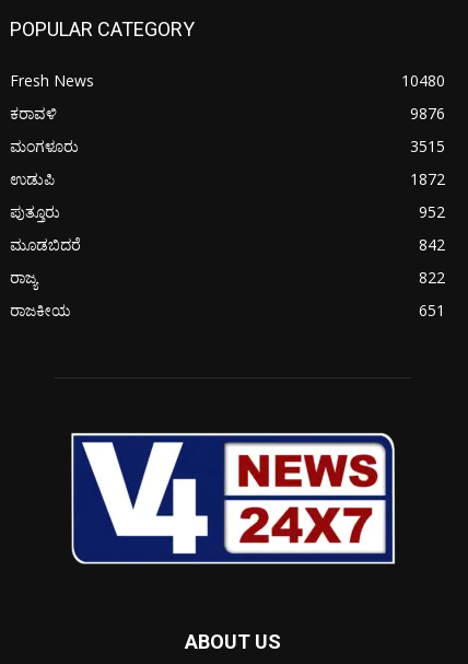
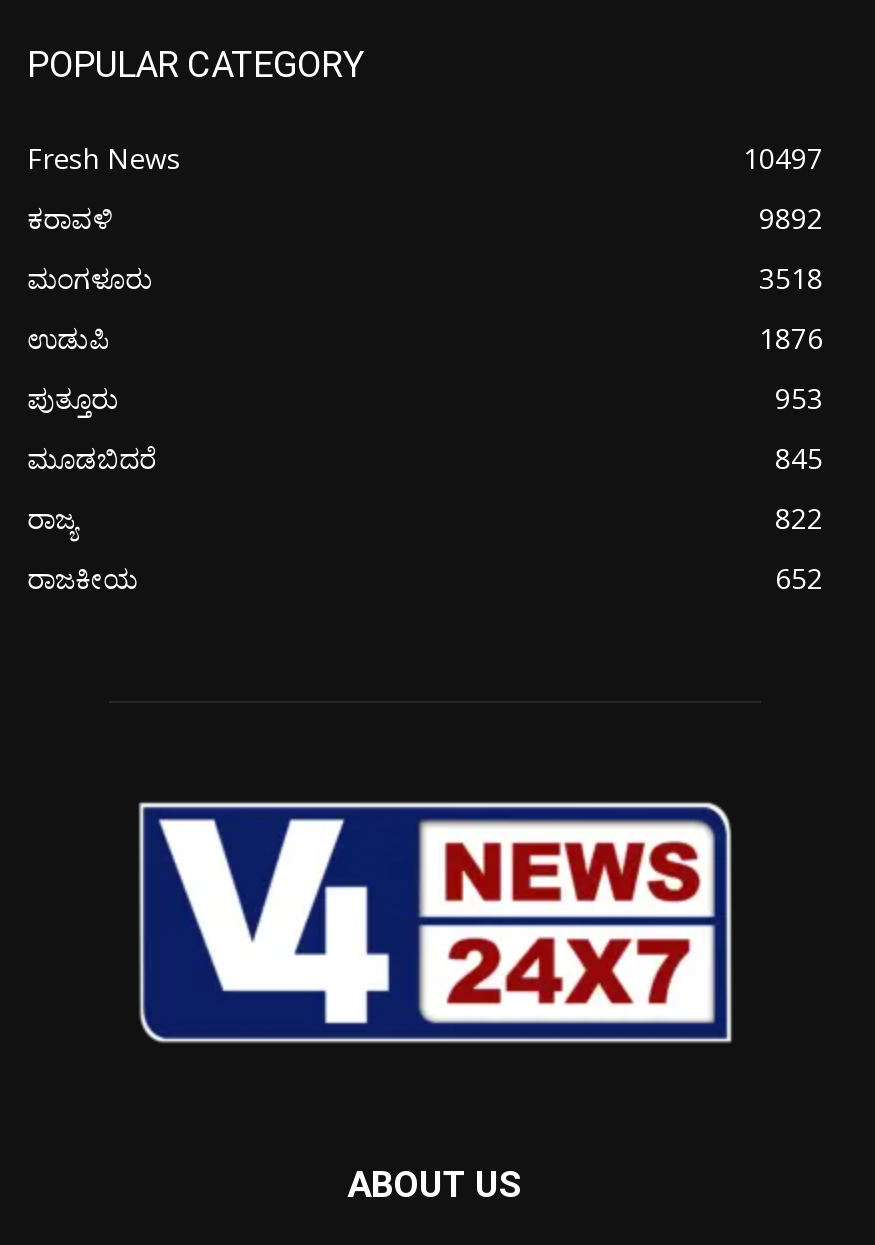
[401,70,445,91] 10480 -> [743,139,823,177] 10497
[410,103,445,124] 9876 -> [759,199,823,237] 9892
[410,136,445,157] 3515 -> [759,259,823,297] 3518
[410,169,445,189] 1872 -> [759,319,823,357] 1876
[419,201,445,222] 952 -> [775,379,823,417] 953
[419,234,445,255] 842 -> [775,439,823,477] 845
[419,300,445,321] 651 -> [775,559,823,597] 652

